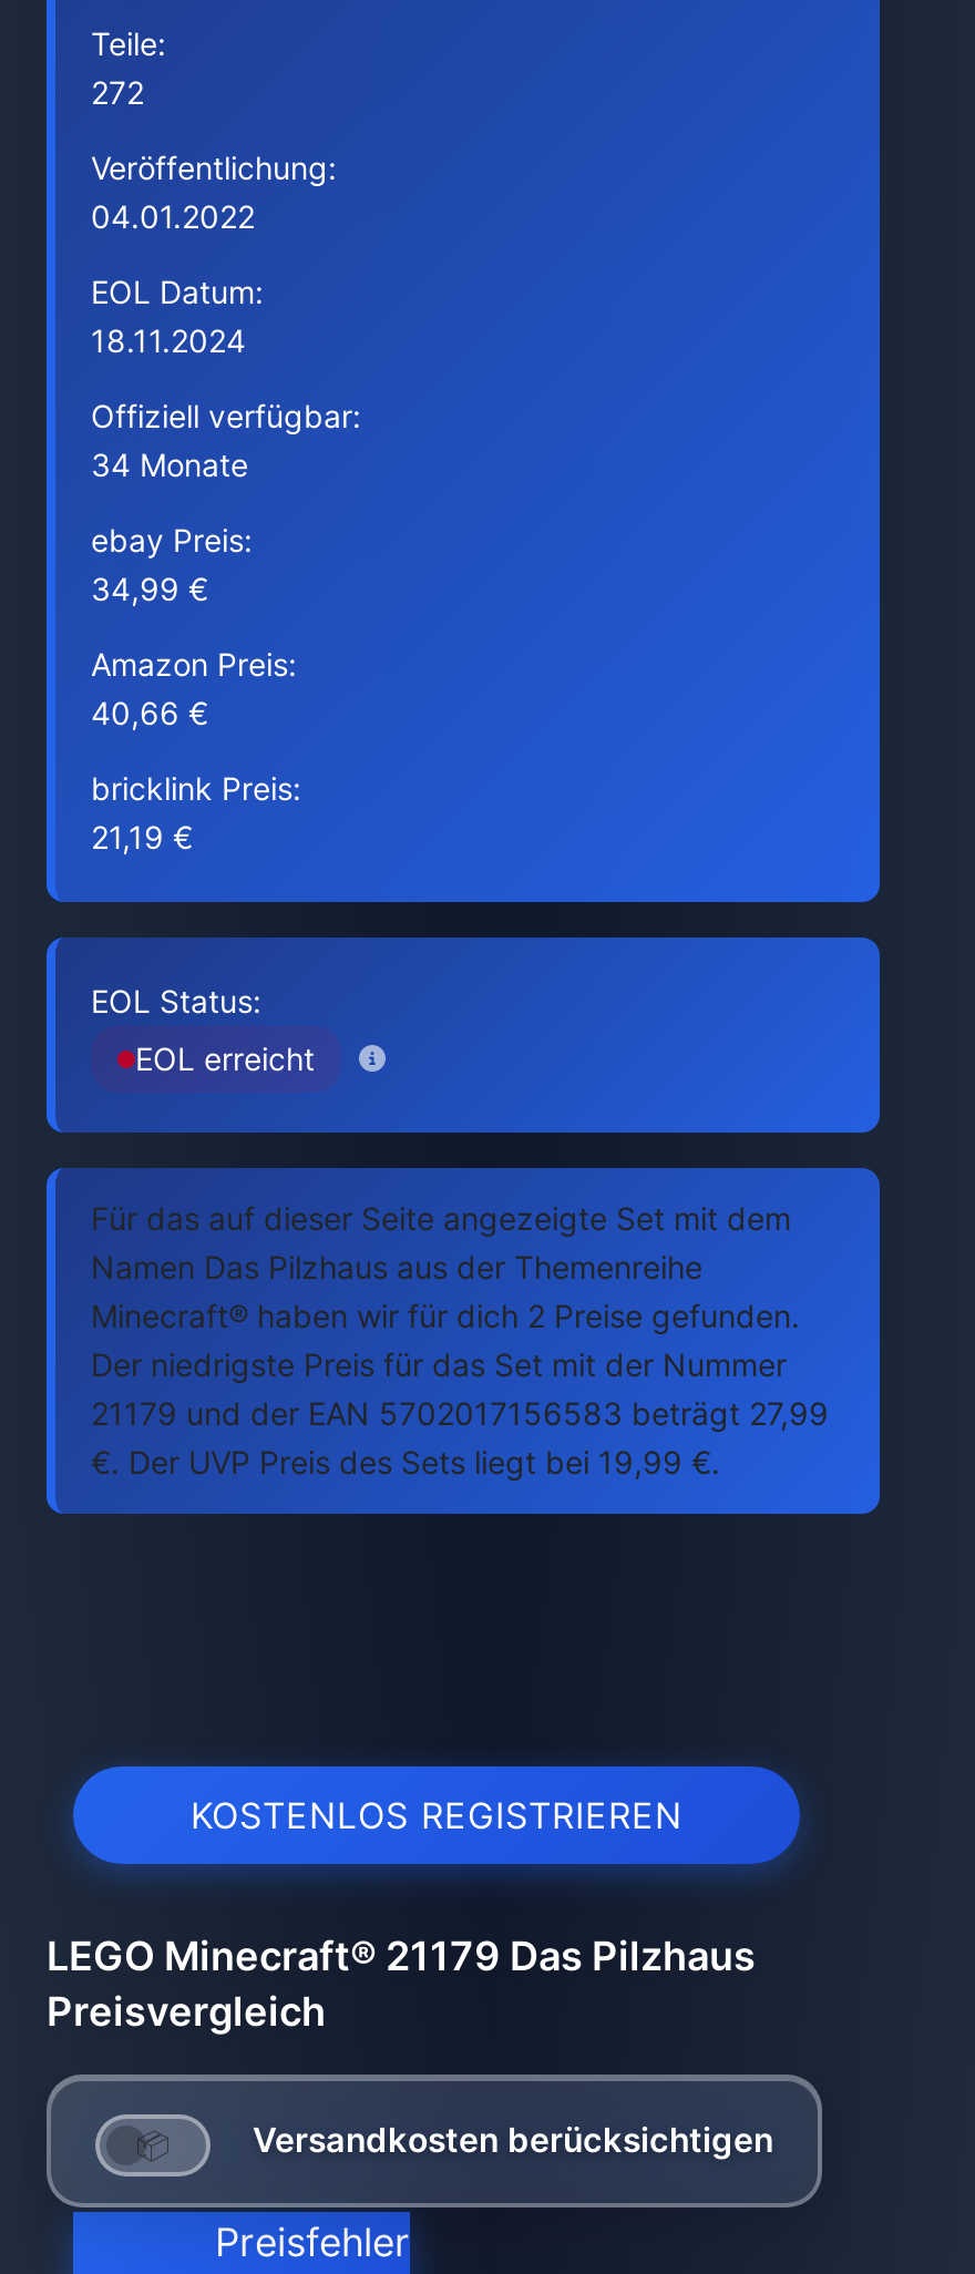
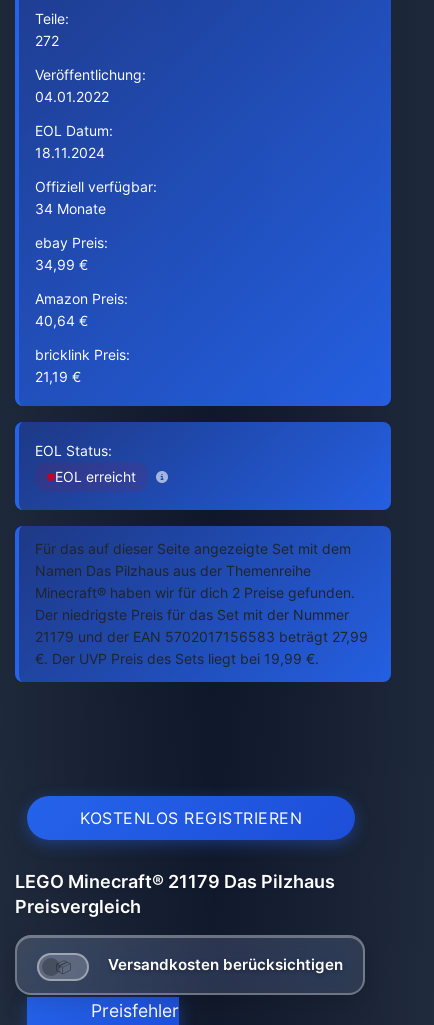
[91,694,208,731] 40,66 € -> [35,312,88,329] 40,64 €

